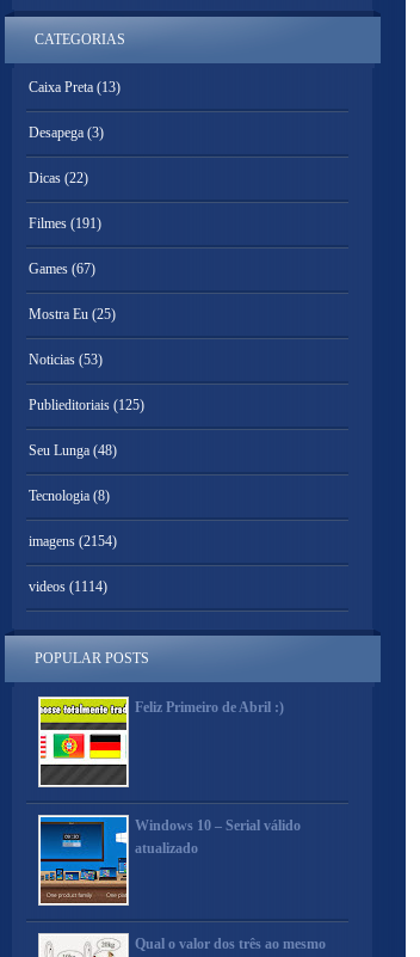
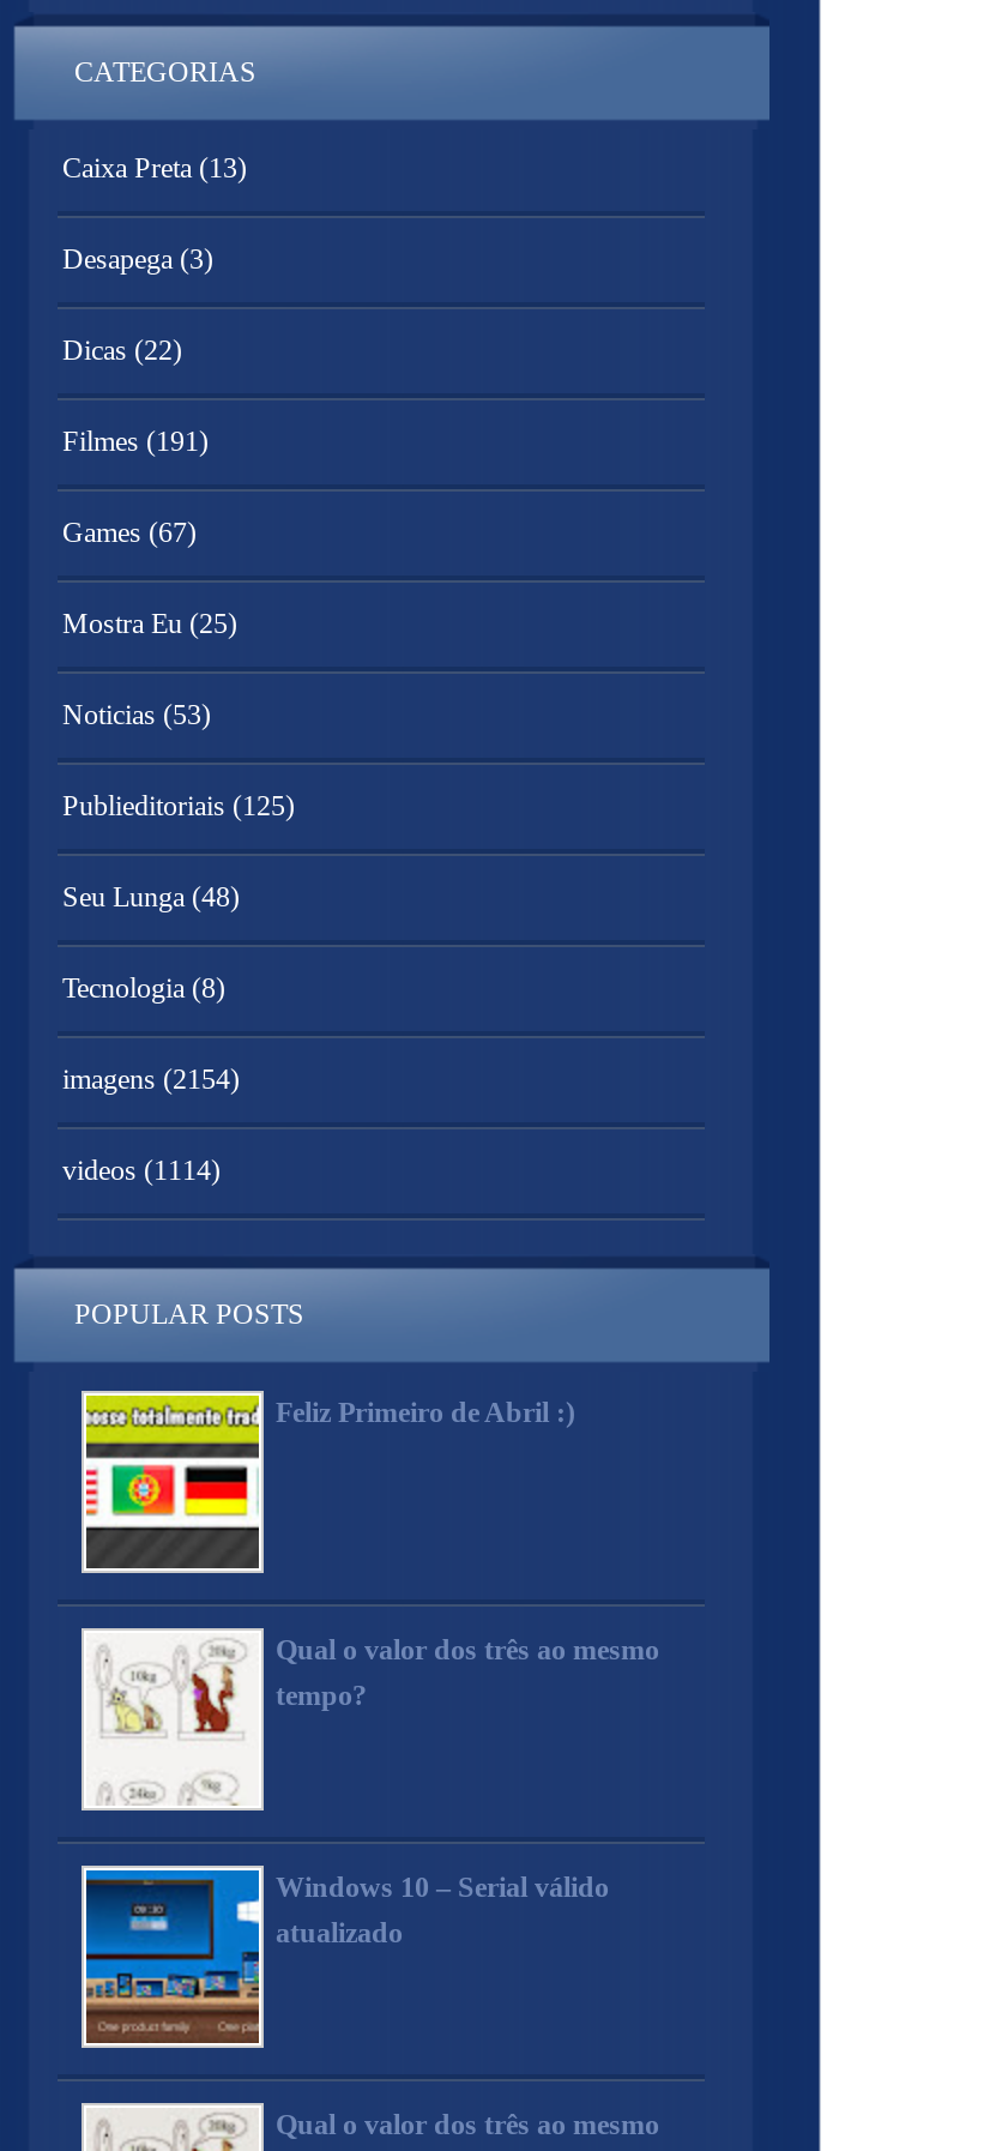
none -> [84,1631,659,1808] [image] | Qual o valor dos três ao mesmo | tempo?

